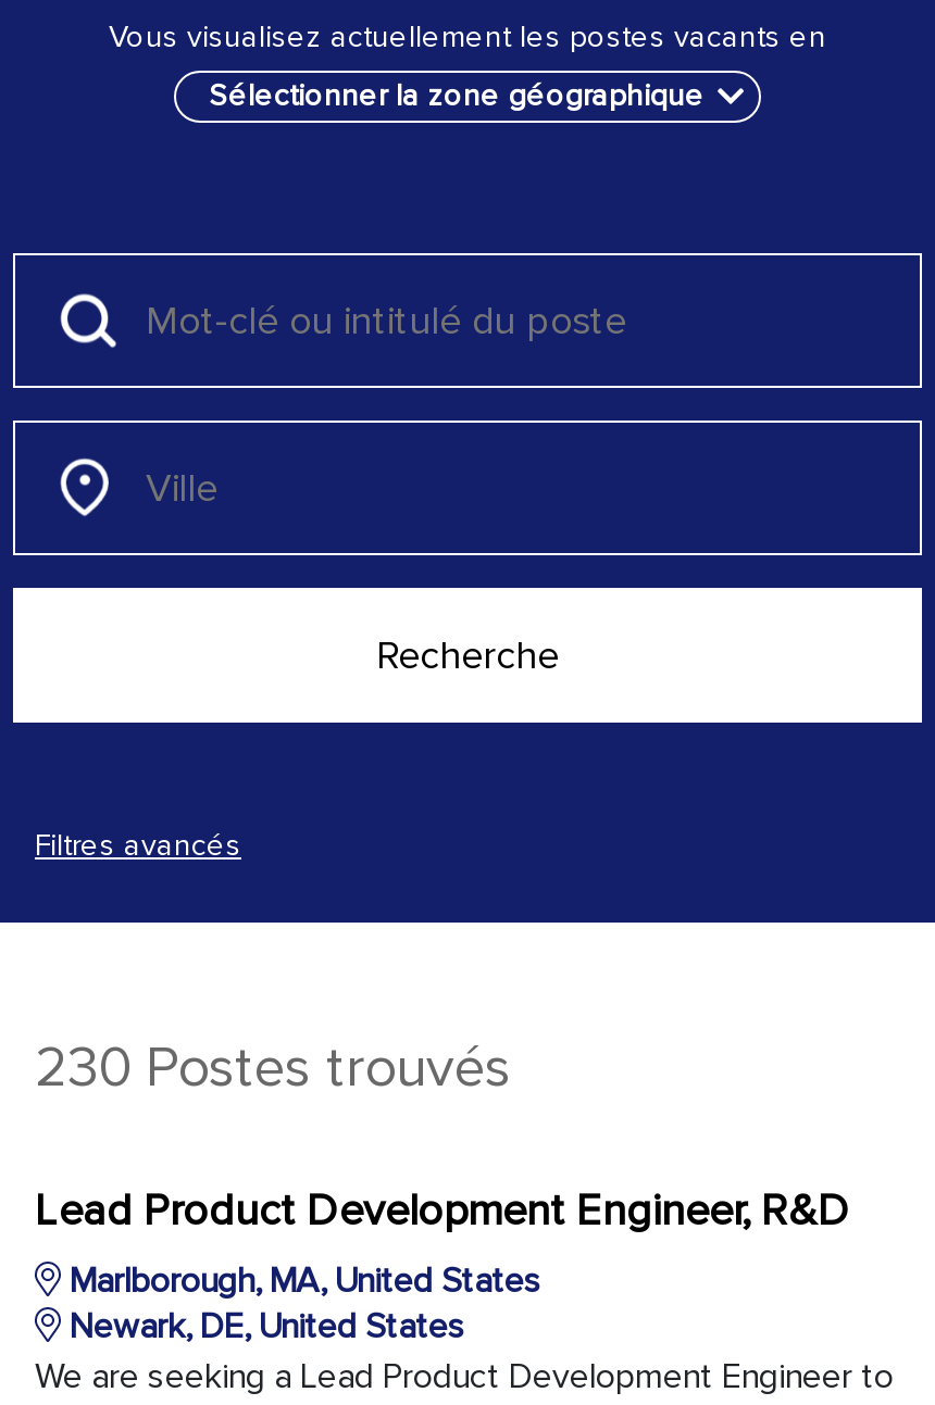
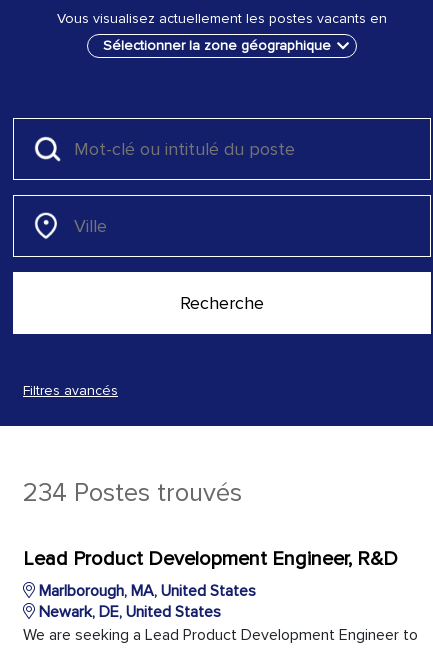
[35,1033,511,1103] 230 Postes trouvés -> [23,477,242,509] 234 Postes trouvés

